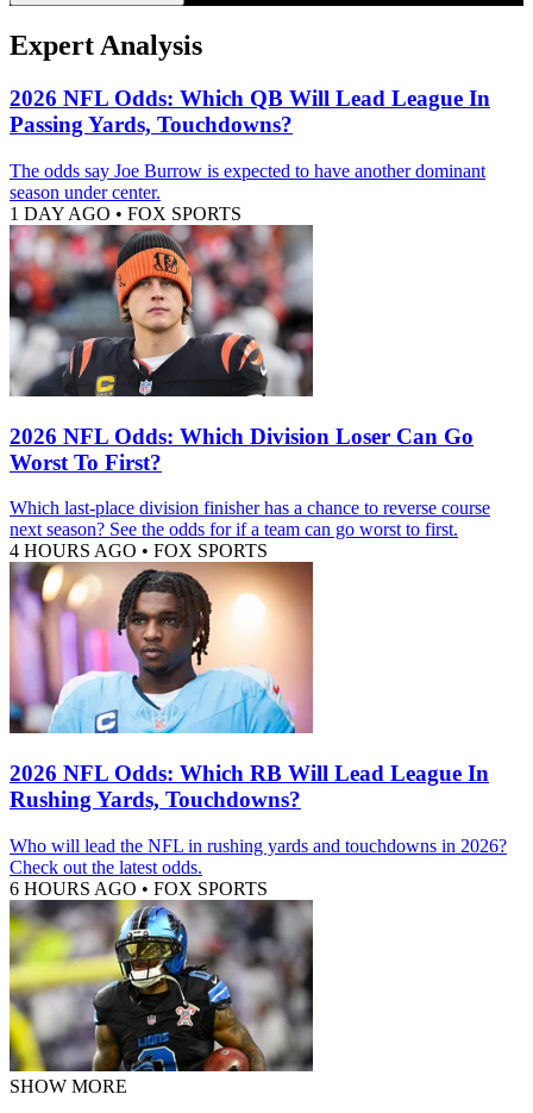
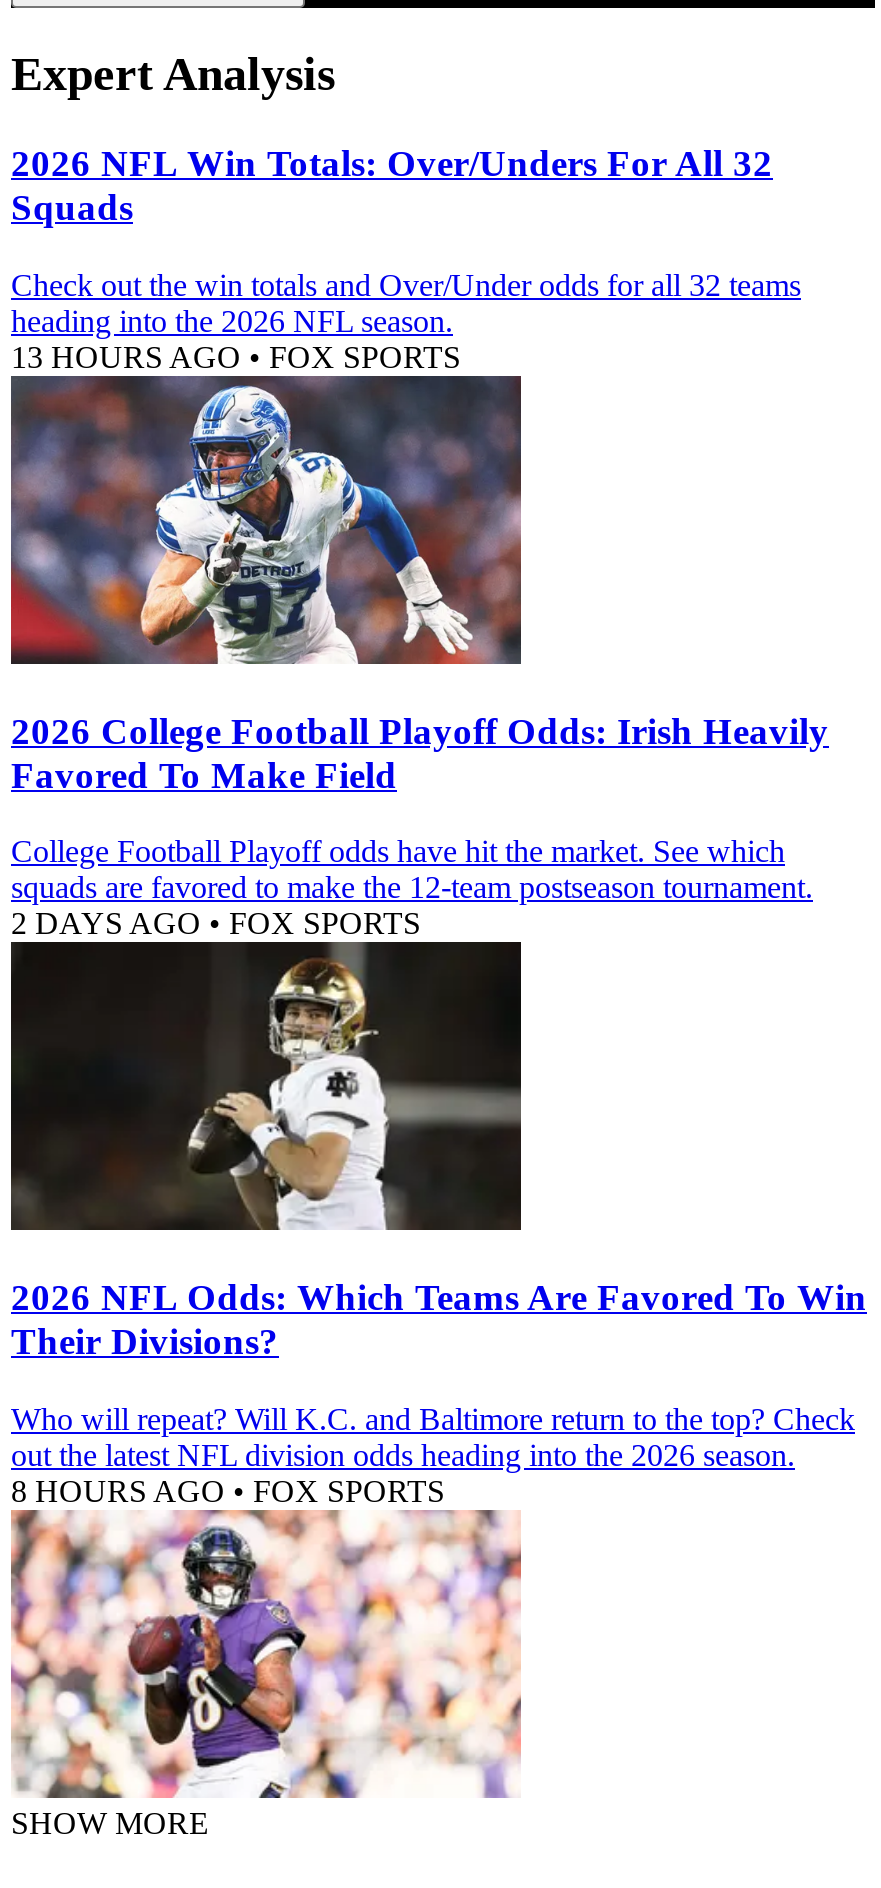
[10,86,490,137] 2026 NFL Odds: Which QB Will Lead League In | Passing Yards, Touchdowns? -> [11,142,773,228] 2026 NFL Win Totals: Over/Unders For All 32 | Squads
[10,161,485,224] The odds say Joe Burrow is expected to have another dominant | season under center. | 1 DAY AGO • FOX SPORTS -> [11,268,801,374] Check out the win totals and Over/Under odds for all 32 teams | heading into the 2026 NFL season. | 13 HOURS AGO • FOX SPORTS
[8,225,474,474] [image] | 2026 NFL Odds: Which Division Loser Can Go | Worst To First? -> [9,378,829,795] [image] | 2026 College Football Playoff Odds: Irish Heavily | Favored To Make Field
[8,498,490,734] [image] | Which last-place division finisher has a chance to reverse course | next season? See the odds for if a team can go worst to first. | 4 HOURS AGO • FOX SPORTS -> [9,835,813,1232] [image] | College Football Playoff odds have hit the market. See which | squads are favored to make the 12-team postseason tournament. | 2 DAYS AGO • FOX SPORTS
[10,761,489,812] 2026 NFL Odds: Which RB Will Lead League In | Rushing Yards, Touchdowns? -> [11,1276,867,1362] 2026 NFL Odds: Which Teams Are Favored To Win | Their Divisions?
[10,835,507,898] Who will lead the NFL in rushing yards and touchdowns in 2026? | Check out the latest odds. | 6 HOURS AGO • FOX SPORTS -> [11,1402,855,1508] Who will repeat? Will K.C. and Baltimore return to the top? Check | out the latest NFL division odds heading into the 2026 season. | 8 HOURS AGO • FOX SPORTS
[8,899,314,1073] [image] -> [9,1510,523,1800] [image]

